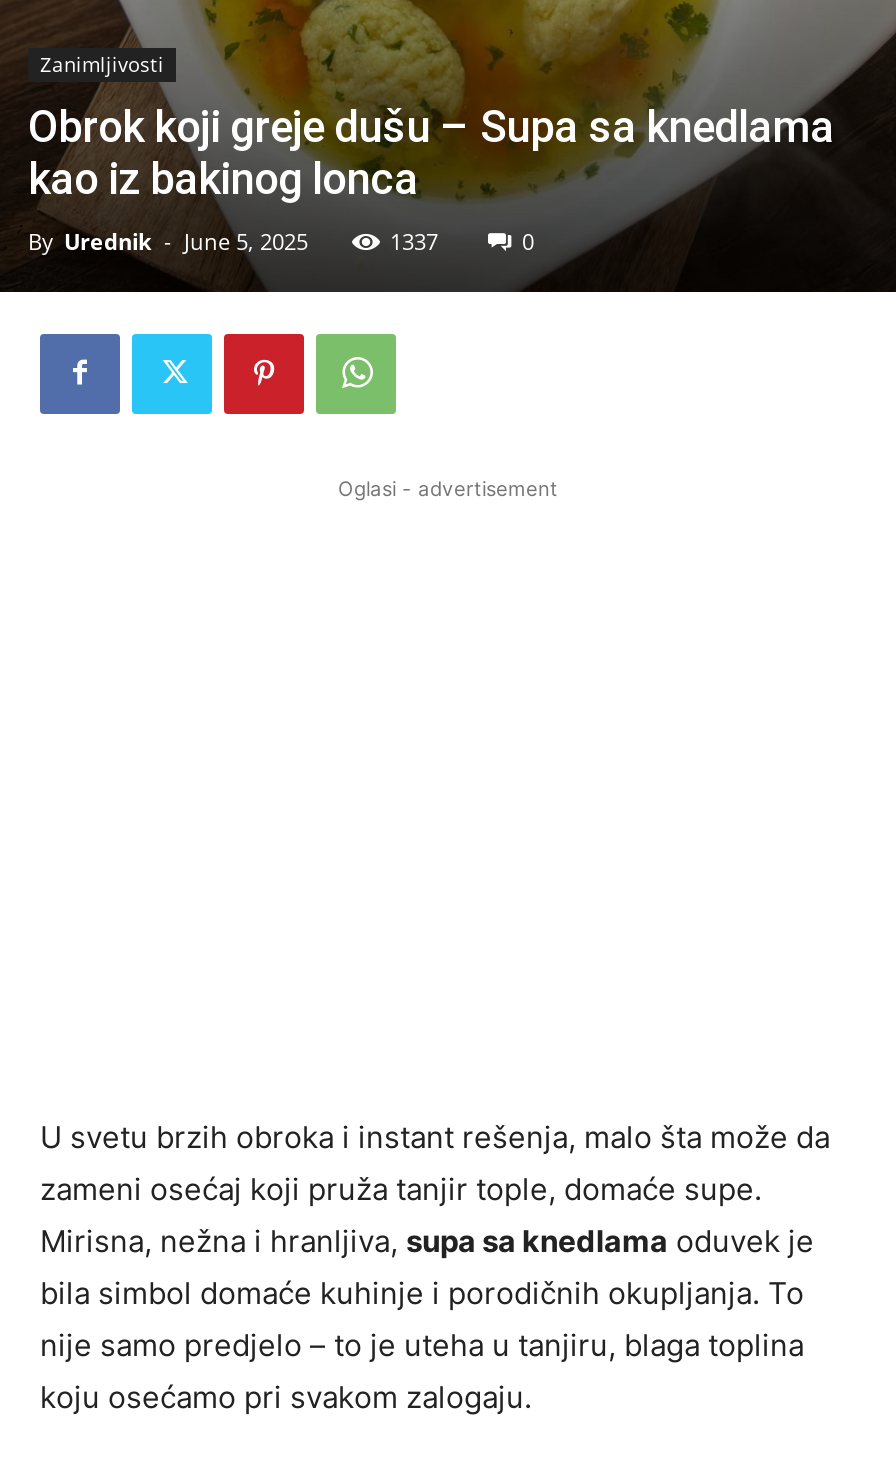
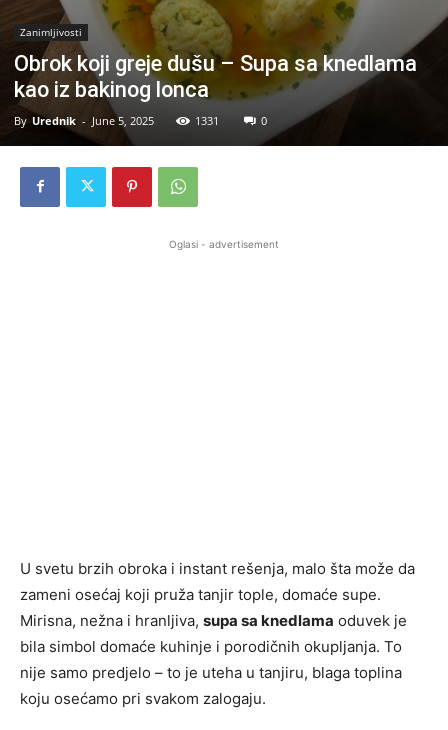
[390,226,438,256] 1337 -> [195,113,219,128] 1331

